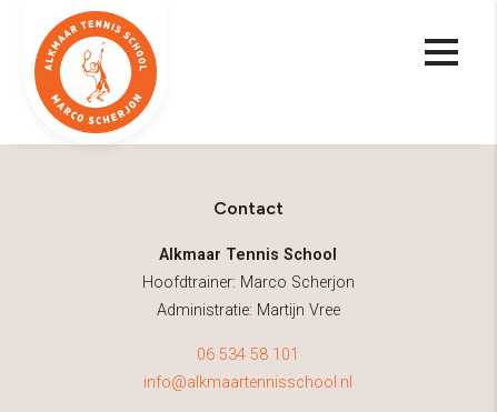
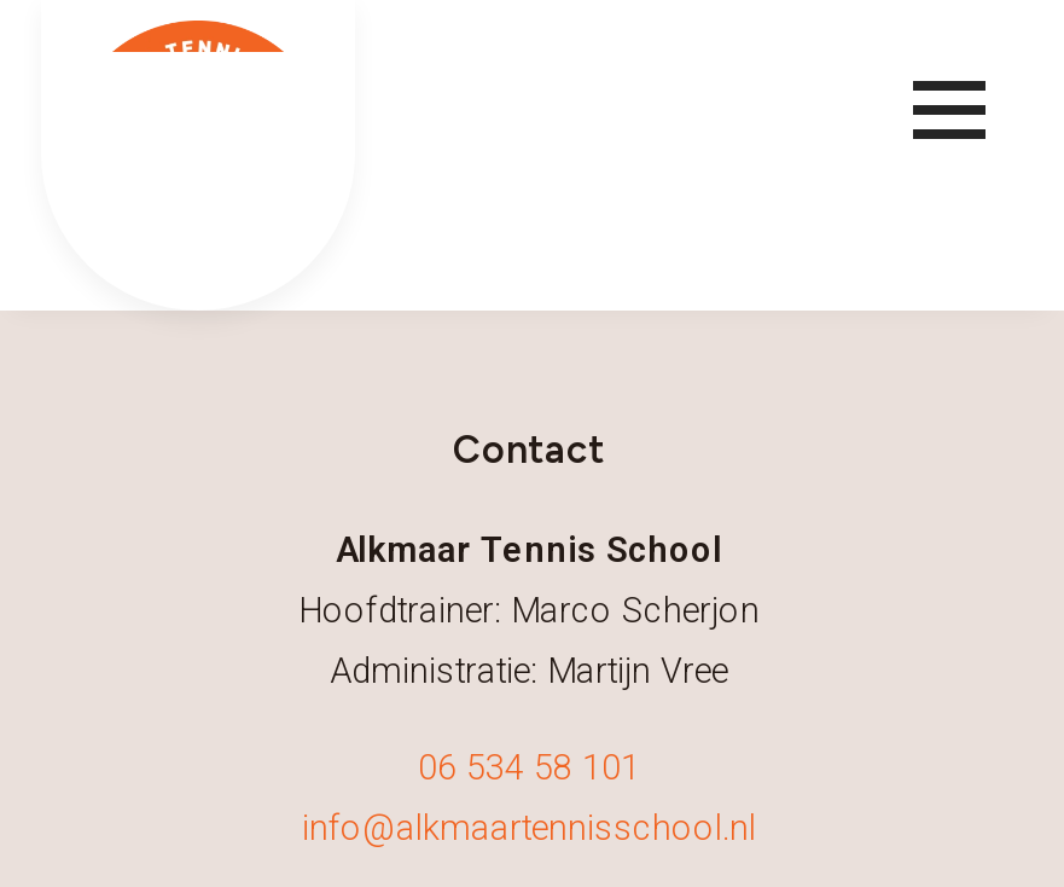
[33,26,158,134] [image] -> none

